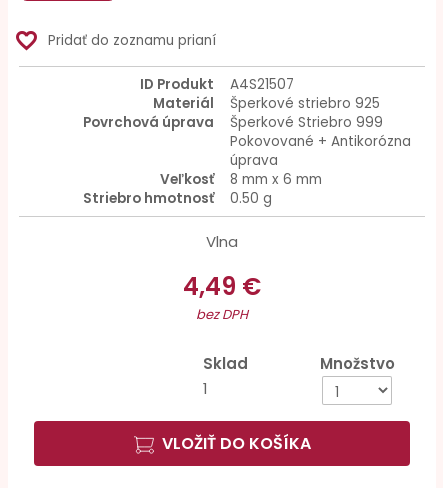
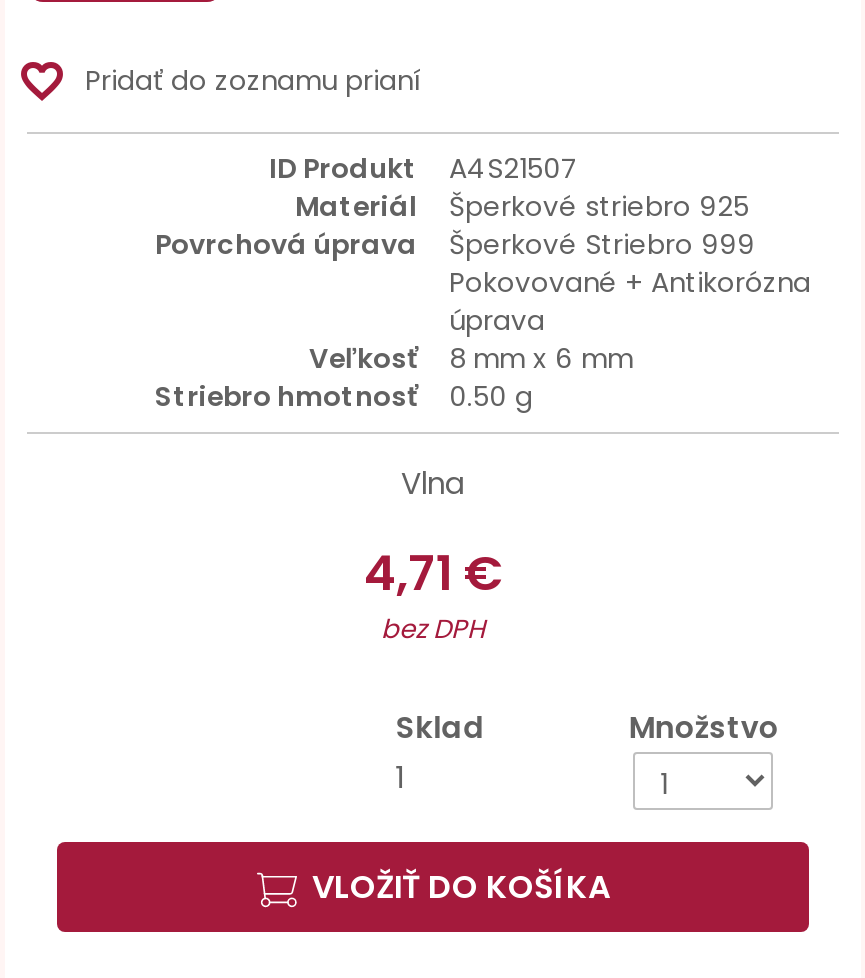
[183,270,261,303] 4,49 € -> [364,540,502,606] 4,71 €

